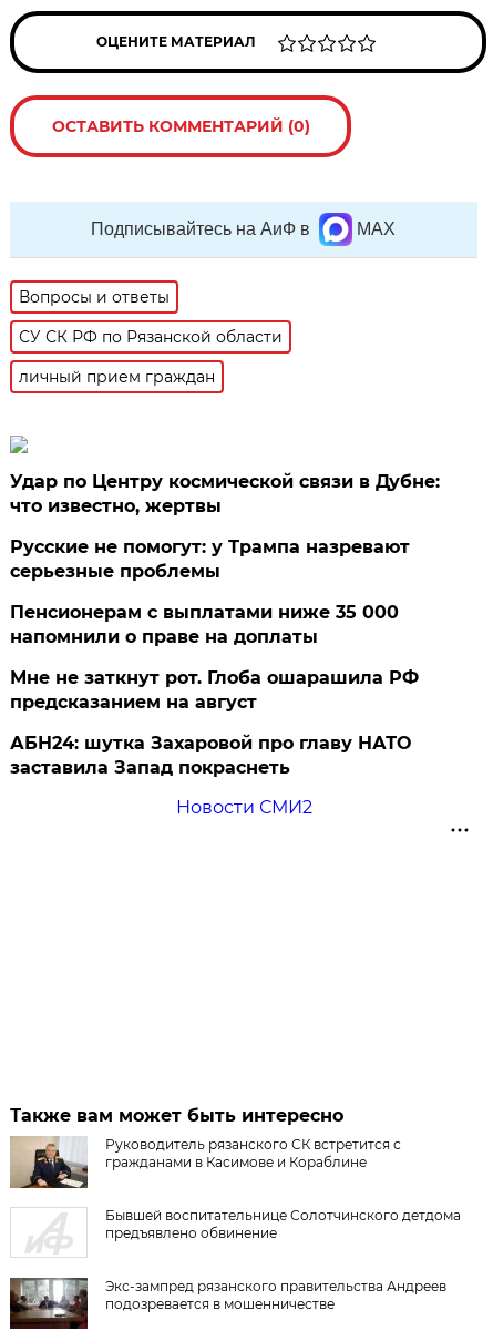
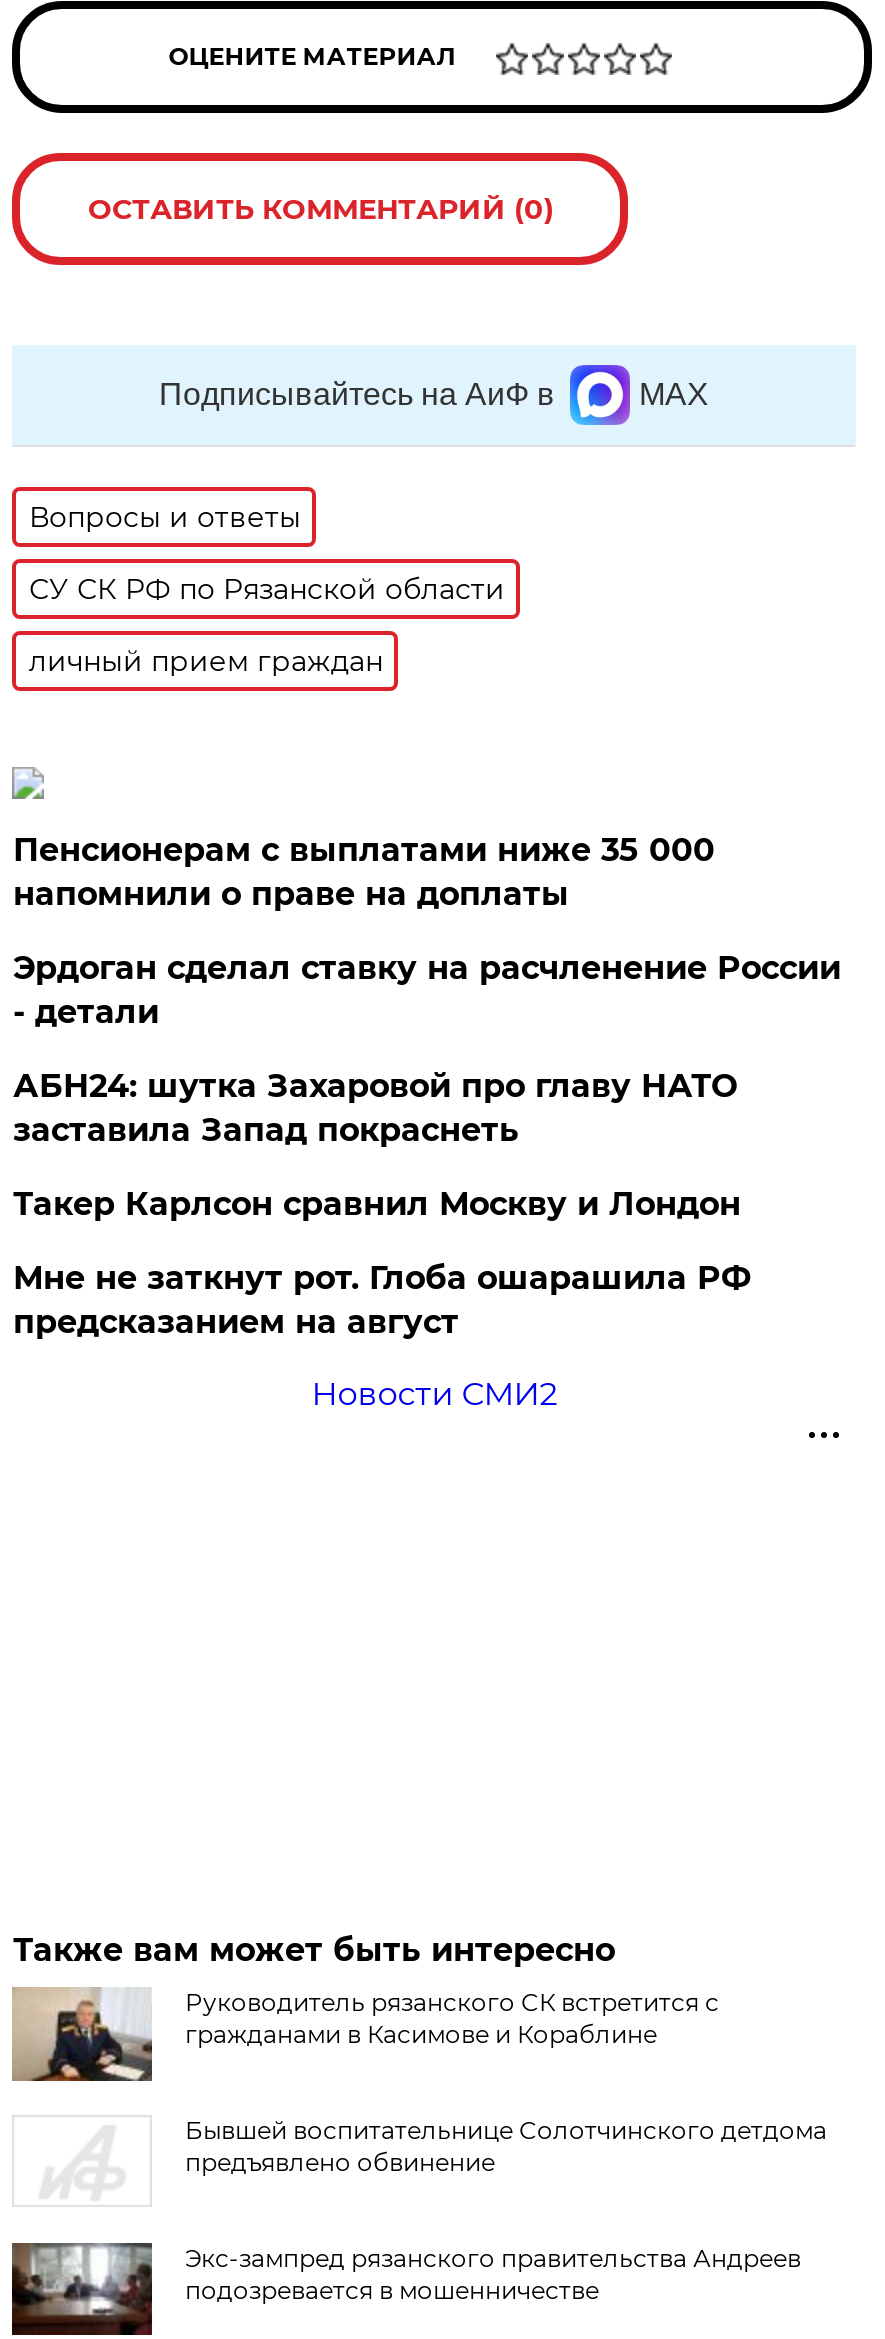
[10,471,440,582] Удар по Центру космической связи в Дубне: | что известно, жертвы | Русские не помогут: у Трампа назревают | серьезные проблемы -> none
moved [10,602,399,647] -> [13,831,715,913]: Пенсионерам с выплатами ниже 35 000 | напомнили о праве на доплаты
none -> [13,949,841,1223] Эрдоган сделал ставку на расчленение России | - детали | Такер Карлсон сравнил Москву и Лондон
moved [10,667,419,713] -> [13,1259,751,1341]: Мне не заткнут рот. Глоба ошарашила РФ | предсказанием на август
moved [10,733,411,778] -> [13,1067,737,1149]: АБН24: шутка Захаровой про главу НАТО | заставила Запад покраснеть

